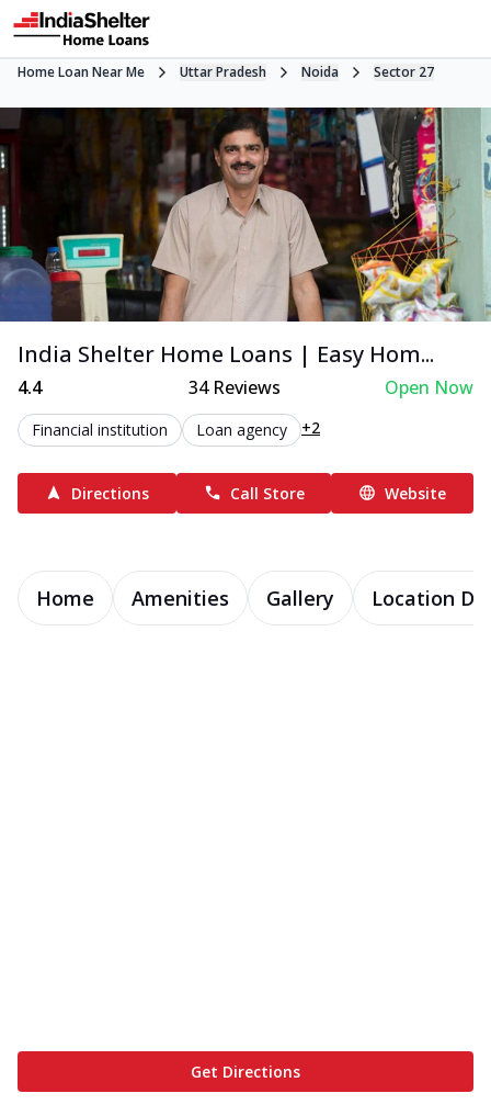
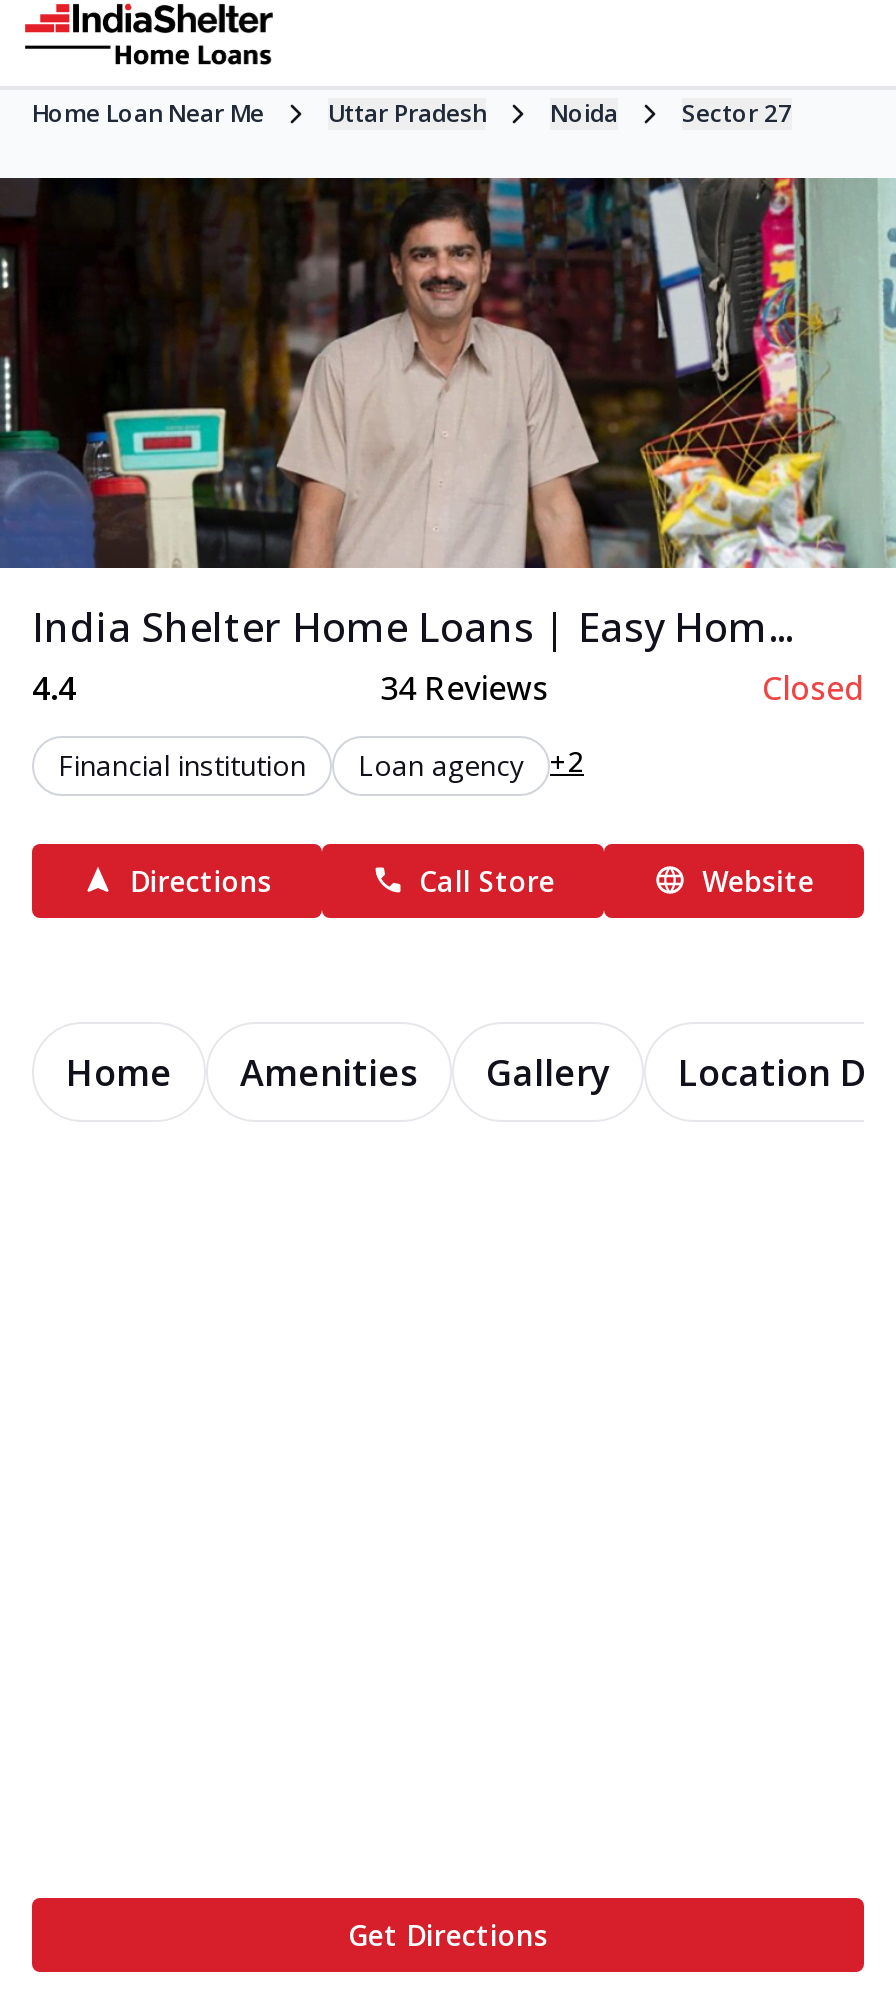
[385,375,473,399] Open Now -> [762,665,864,709] Closed

